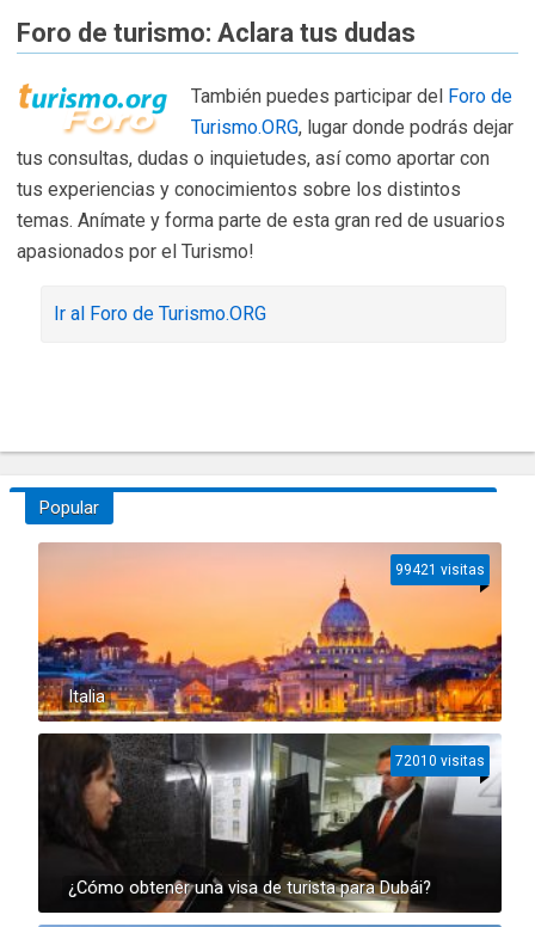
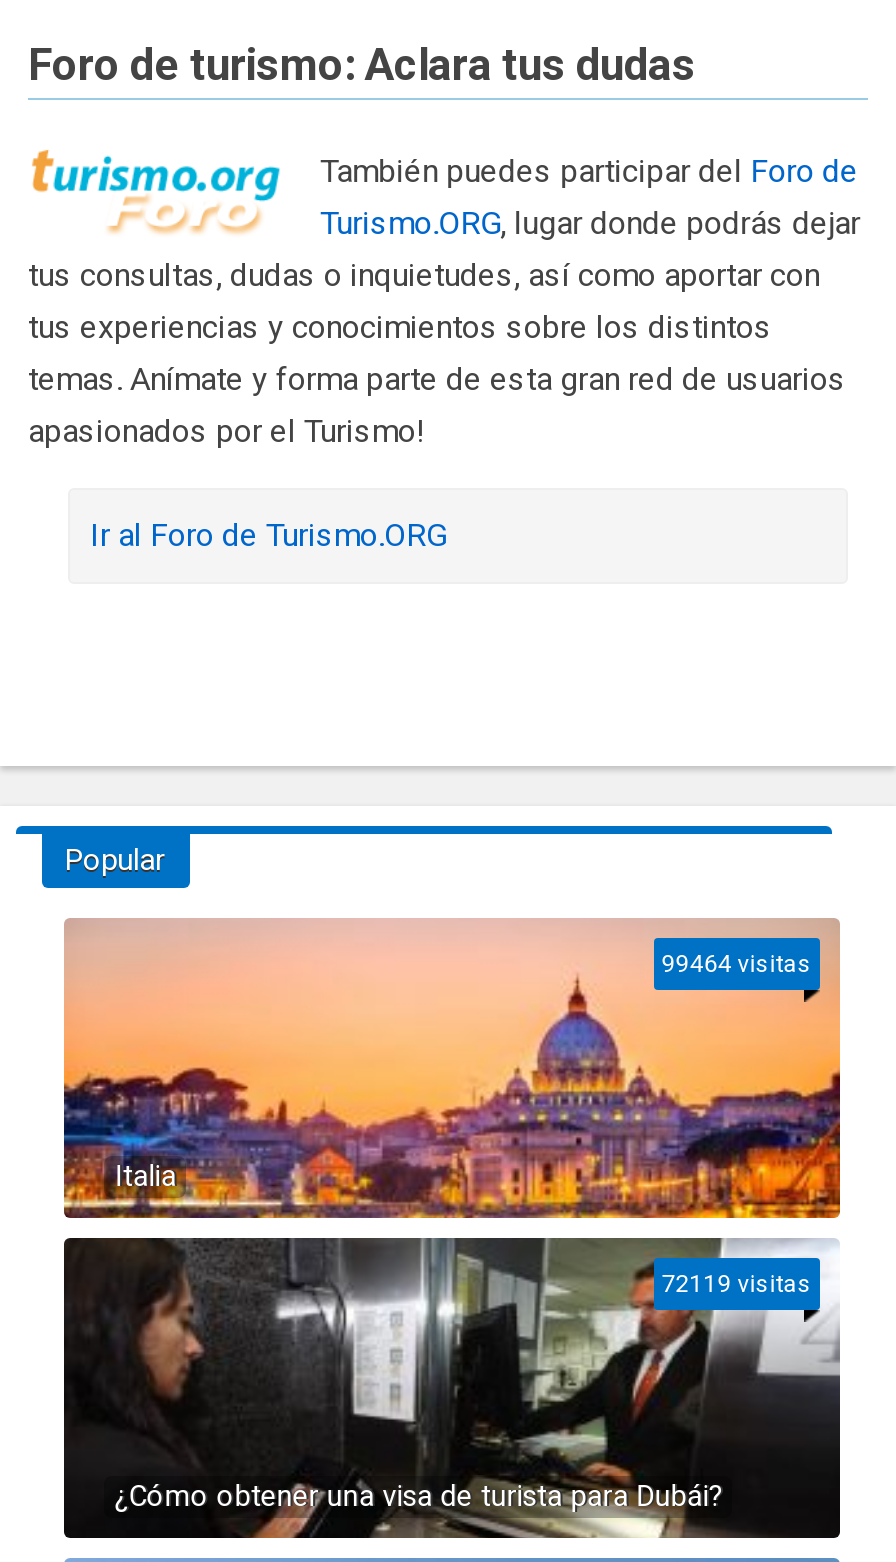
[395,561,485,578] 99421 visitas -> [662,950,812,978] 99464 visitas
[395,753,485,769] 72010 visitas -> [662,1270,812,1298] 72119 visitas

